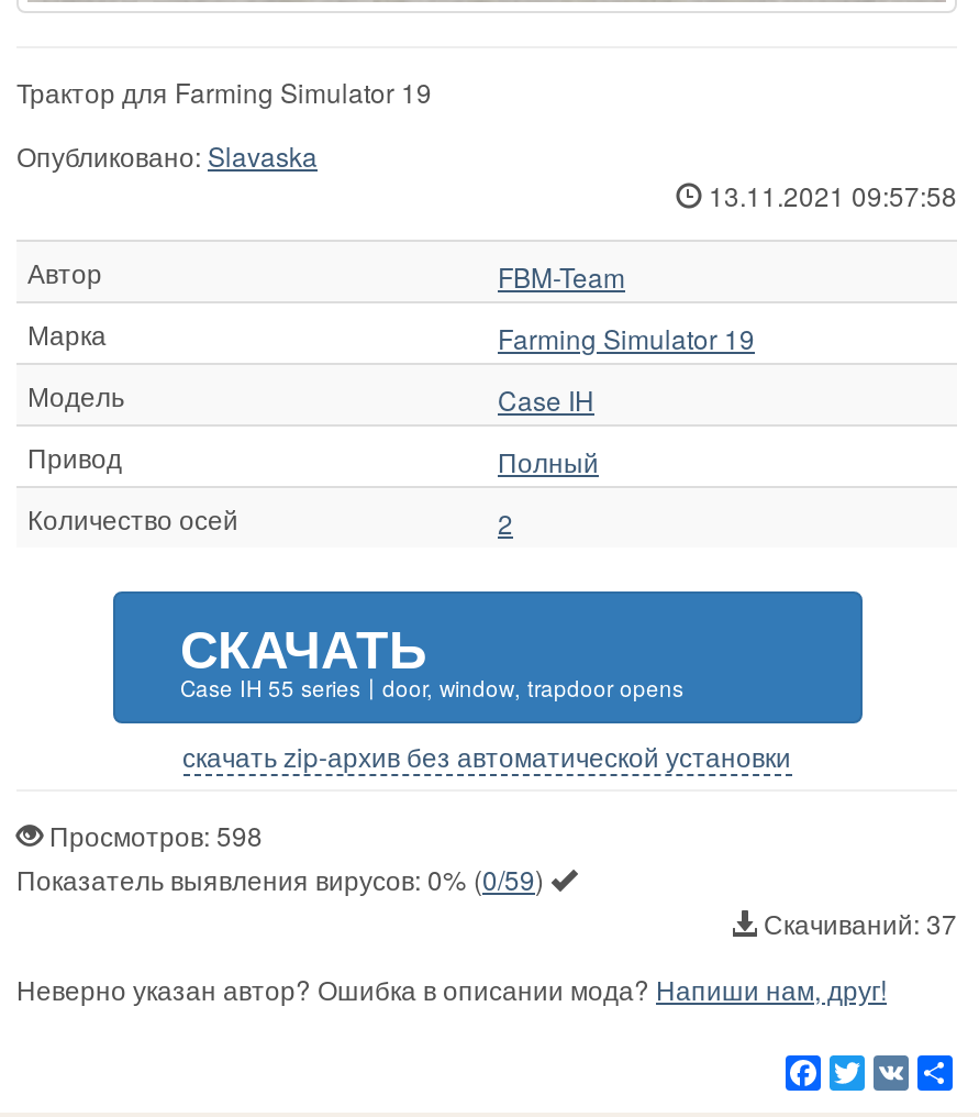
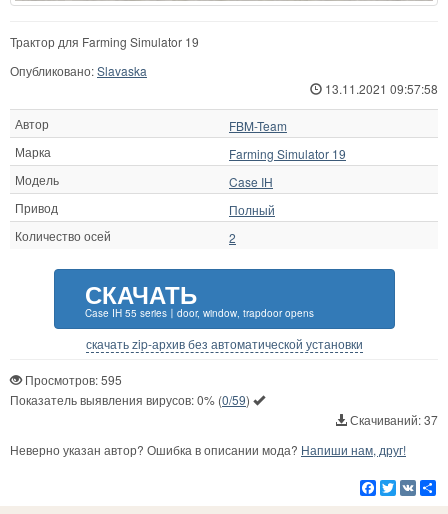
[43,815,263,852] Просмотров: 598 -> [22,371,122,388] Просмотров: 595

